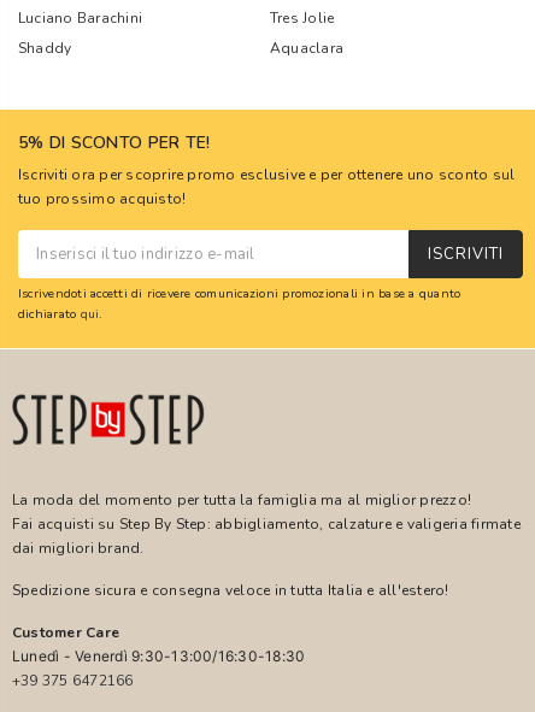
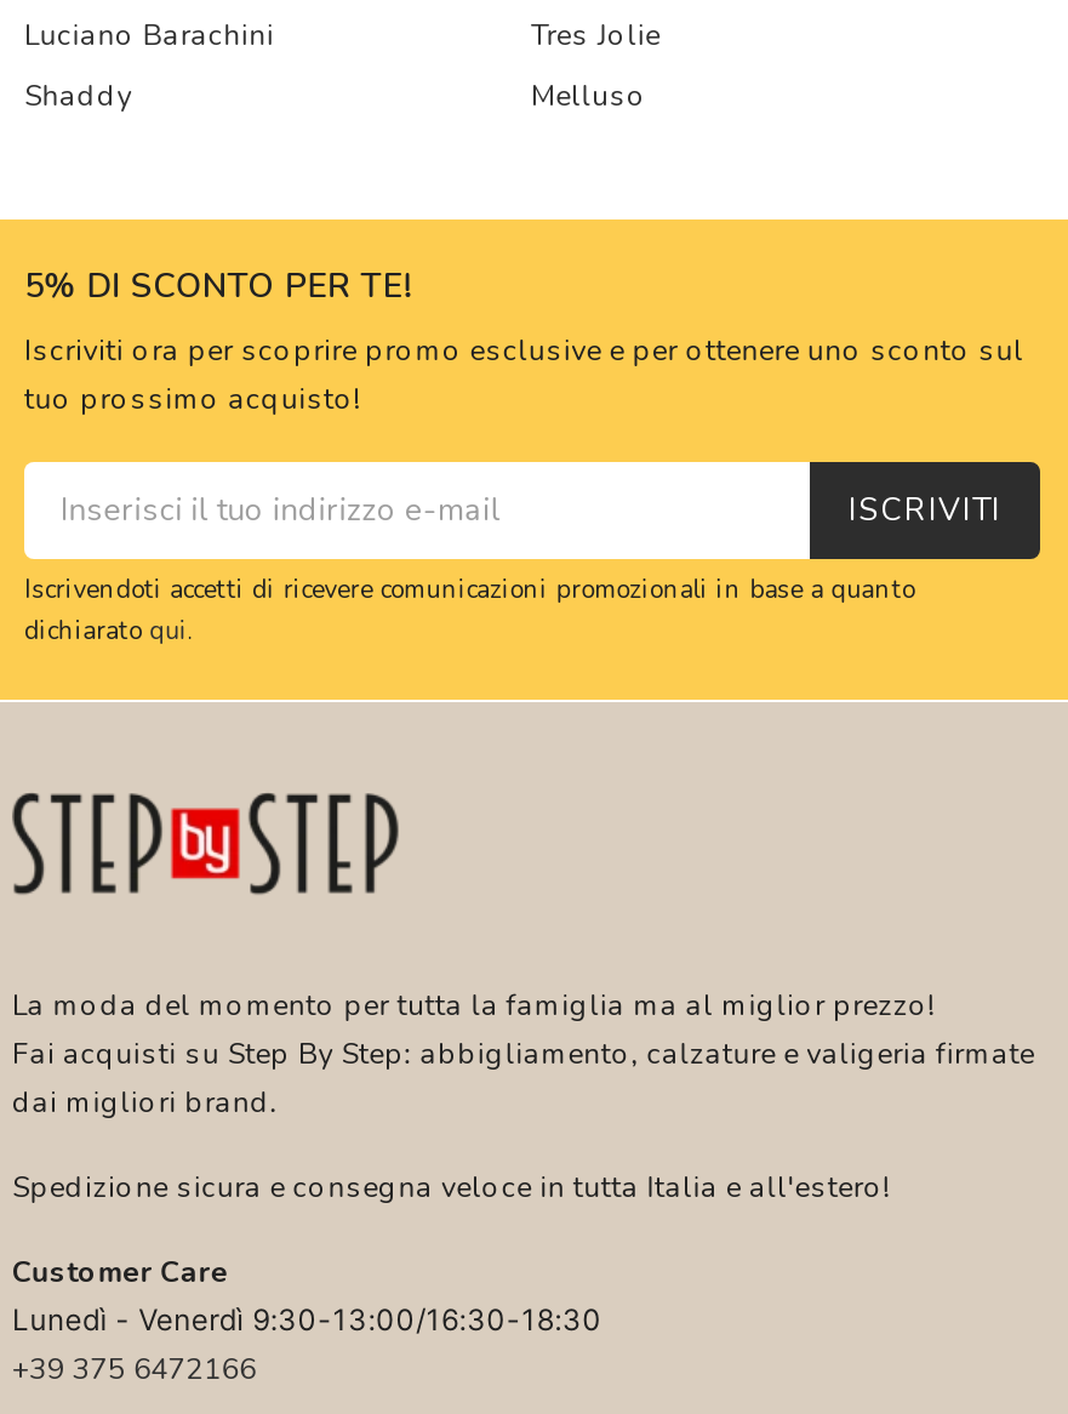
[270,39,344,58] Aquaclara -> [531,76,647,115] Melluso

